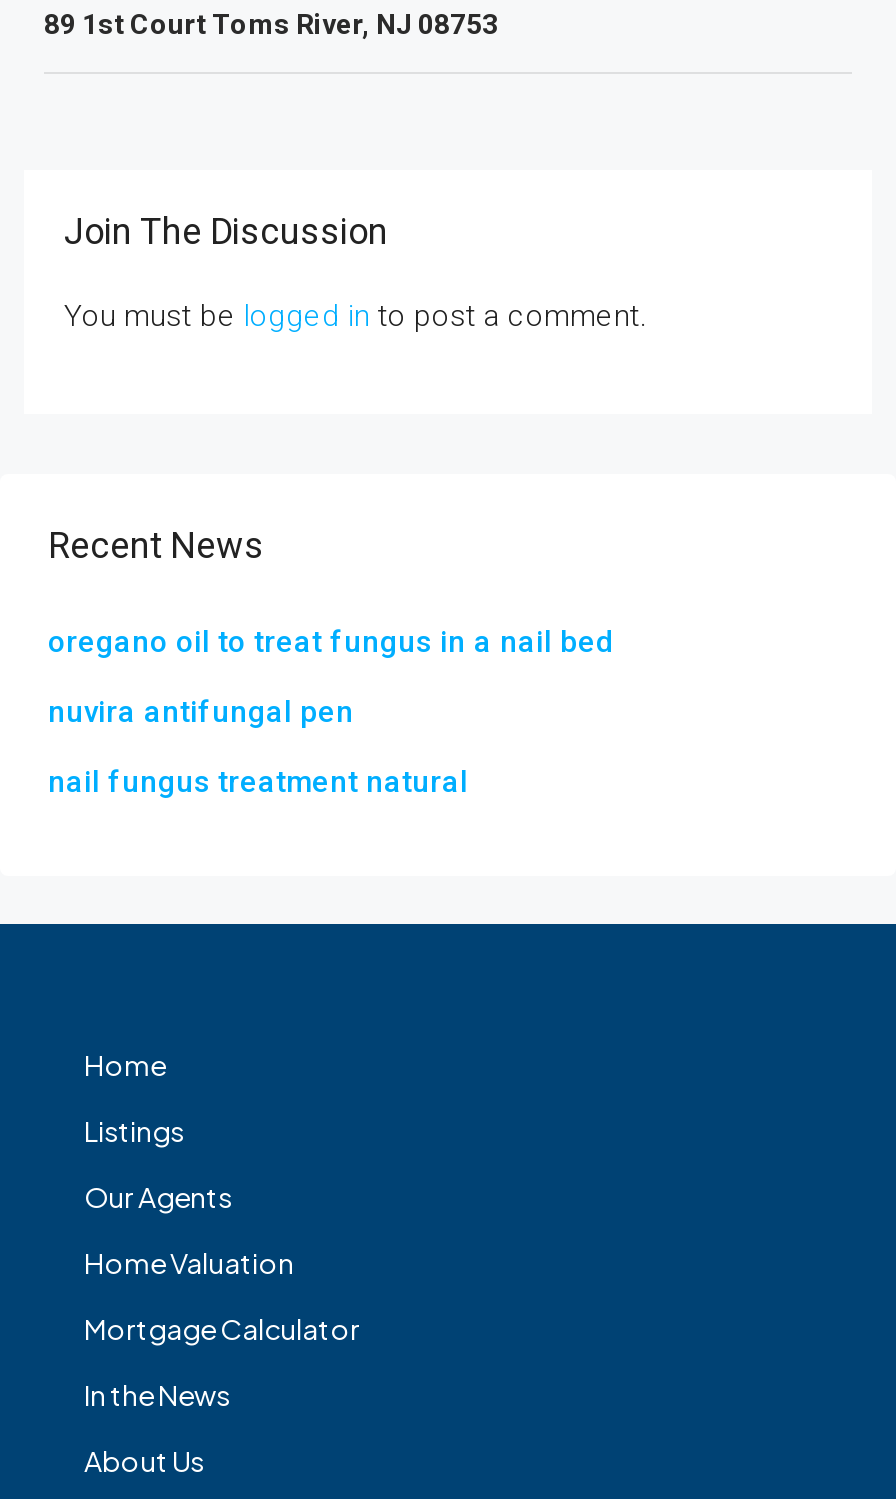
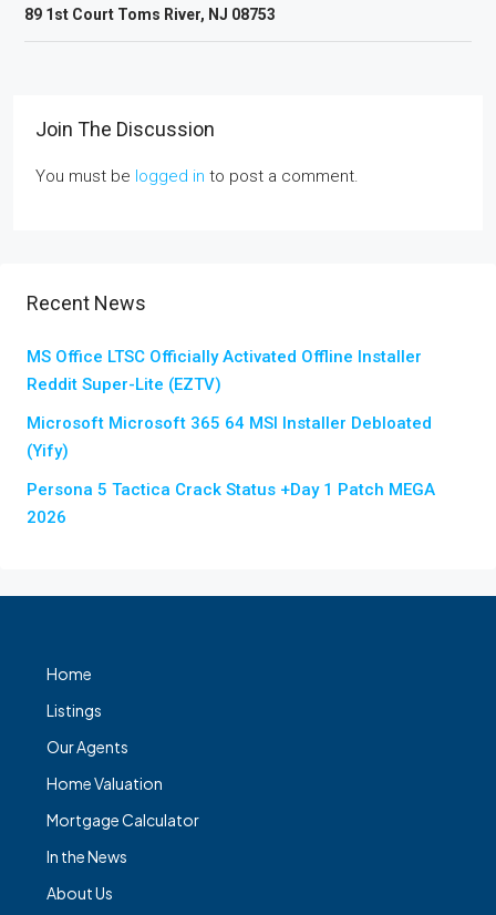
[48,624,614,660] oregano oil to treat fungus in a nail bed -> [27,347,422,394] MS Office LTSC Officially Activated Offline Installer | Reddit Super-Lite (EZTV)
[48,694,354,730] nuvira antifungal pen -> [27,413,432,461] Microsoft Microsoft 365 64 MSI Installer Debloated | (Yify)
[48,764,468,800] nail fungus treatment natural -> [27,480,435,527] Persona 5 Tactica Crack Status +Day 1 Patch MEGA | 2026

